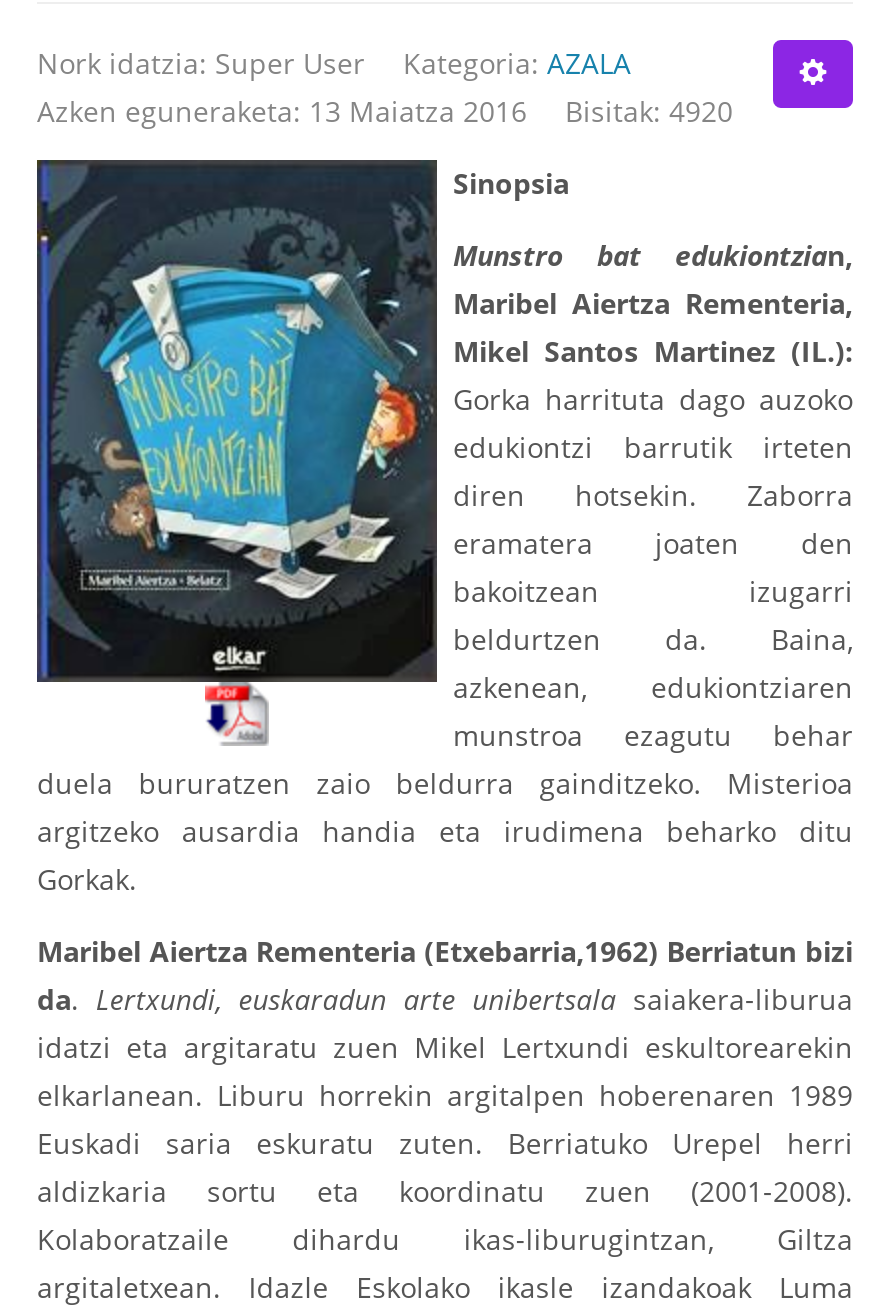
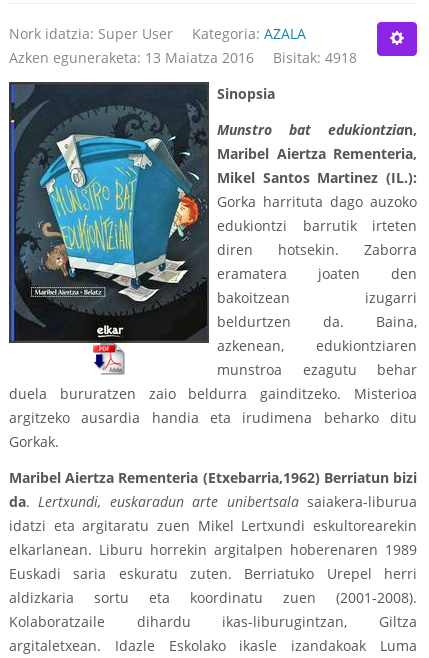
[37,92,733,130] Azken eguneraketa: 13 Maiatza 2016 Bisitak: 4920 -> [9,48,357,67] Azken eguneraketa: 13 Maiatza 2016 Bisitak: 4918

